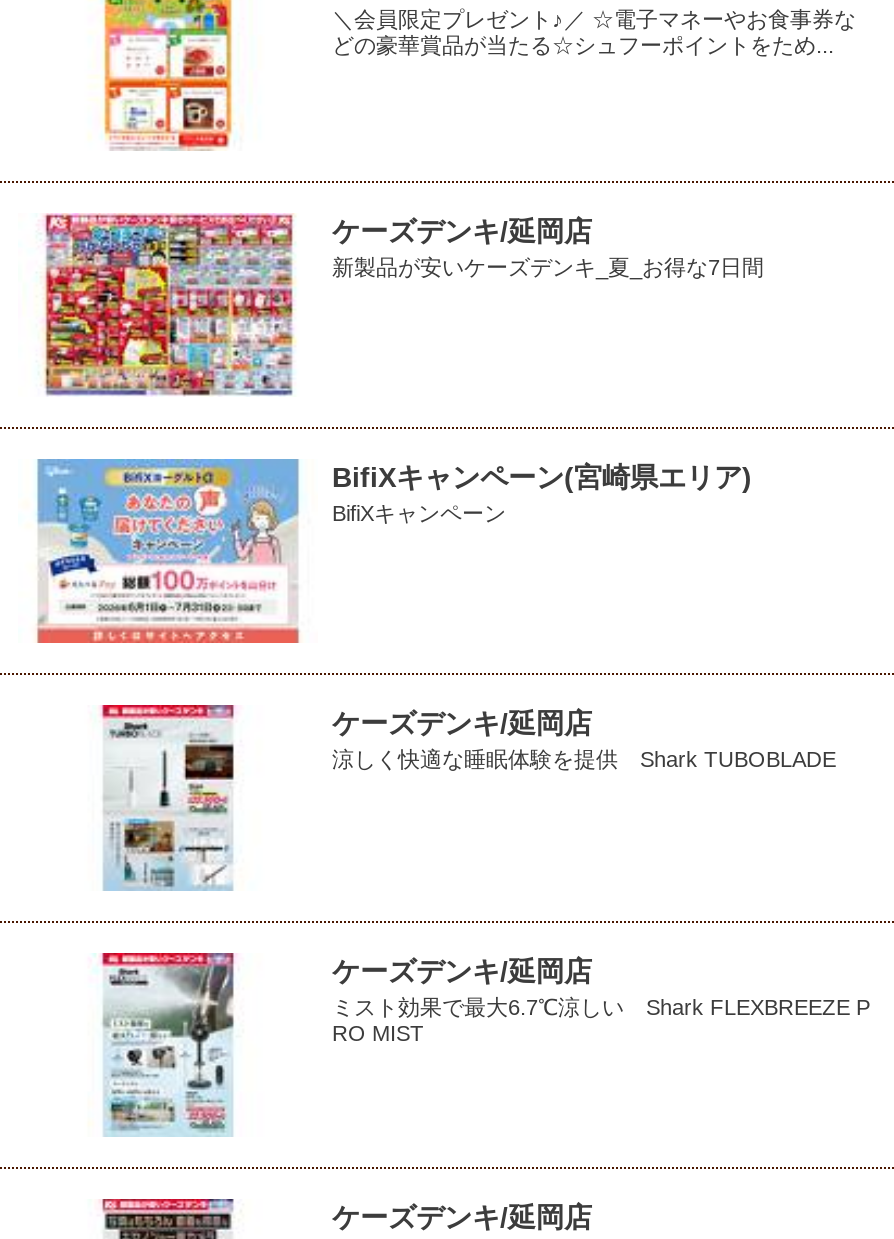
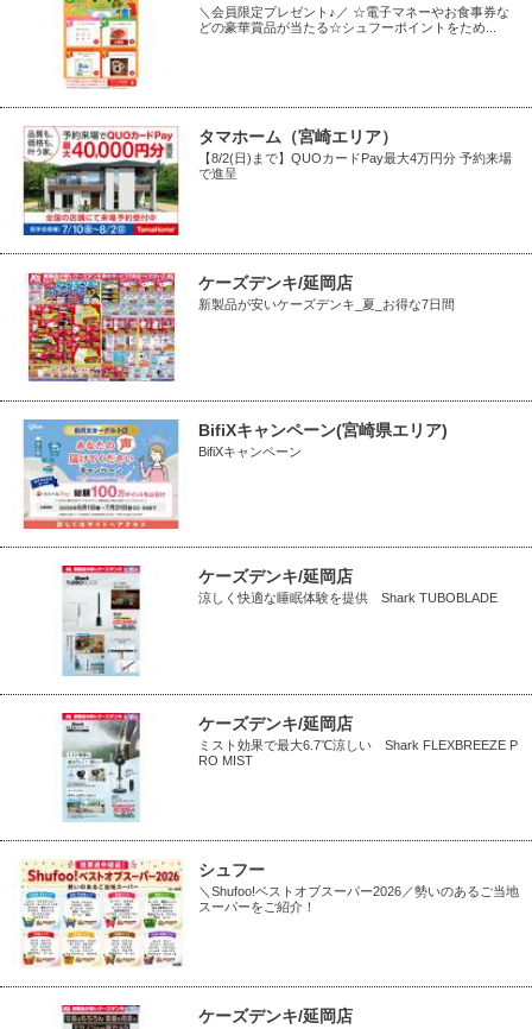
none -> [21,127,512,236] [image] | タマホーム（宮崎エリア） | 【8/2(日)まで】QUOカードPay最大4万円分 予約来場 | で進呈
none -> [20,859,519,967] [image] | シュフー | ＼Shufoo!ベストオブスーパー2026／勢いのあるご当地 | スーパーをご紹介！

